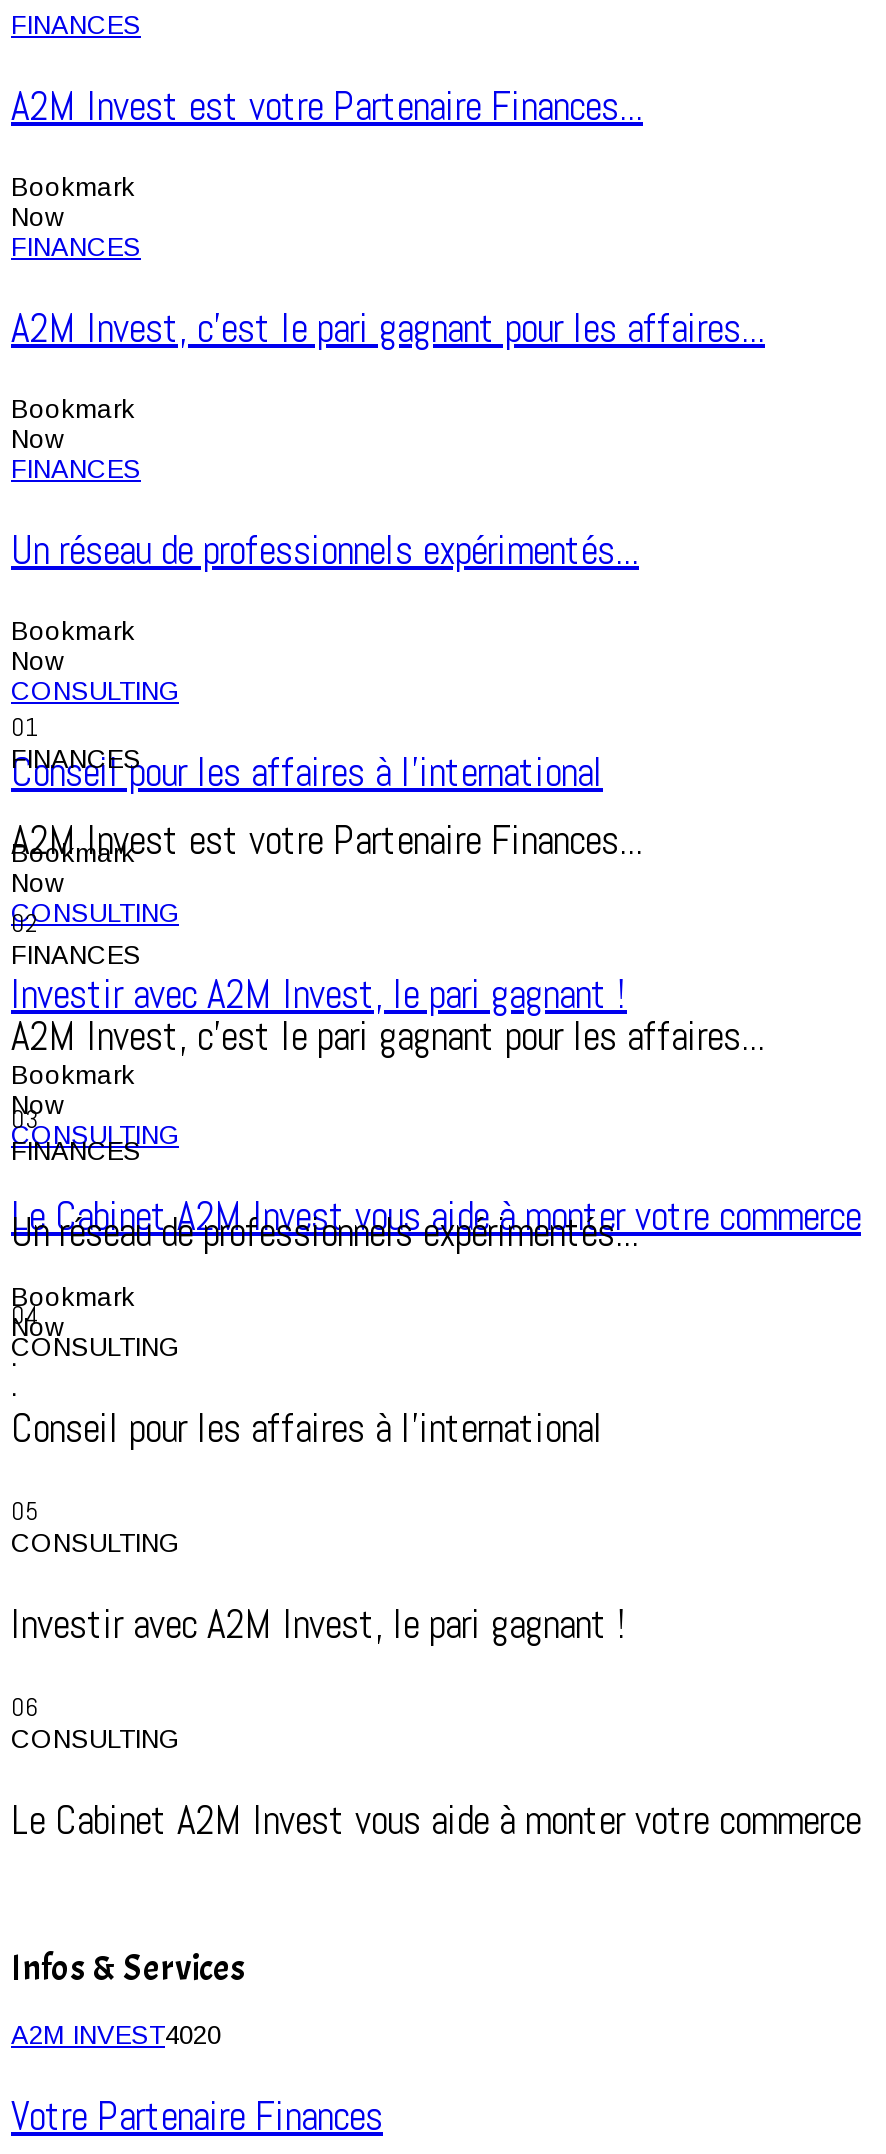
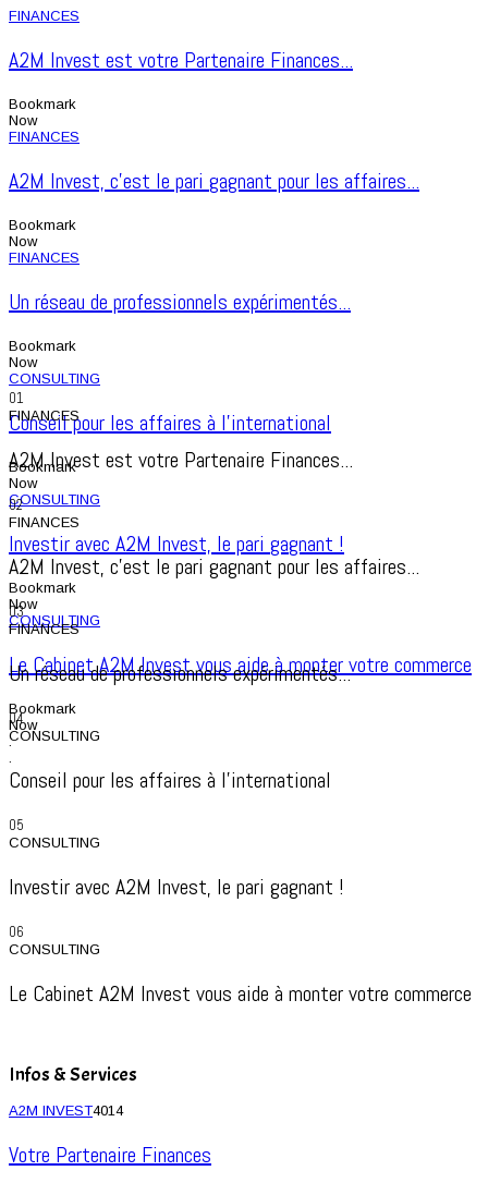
[11,2020,221,2050] A2M INVEST4020 -> [9,1102,123,1119] A2M INVEST4014

